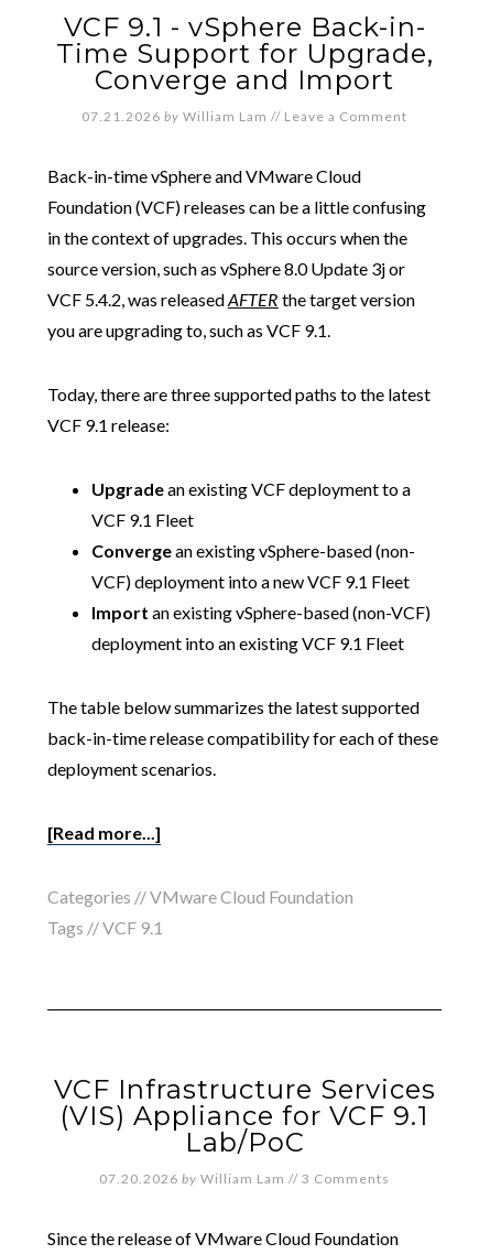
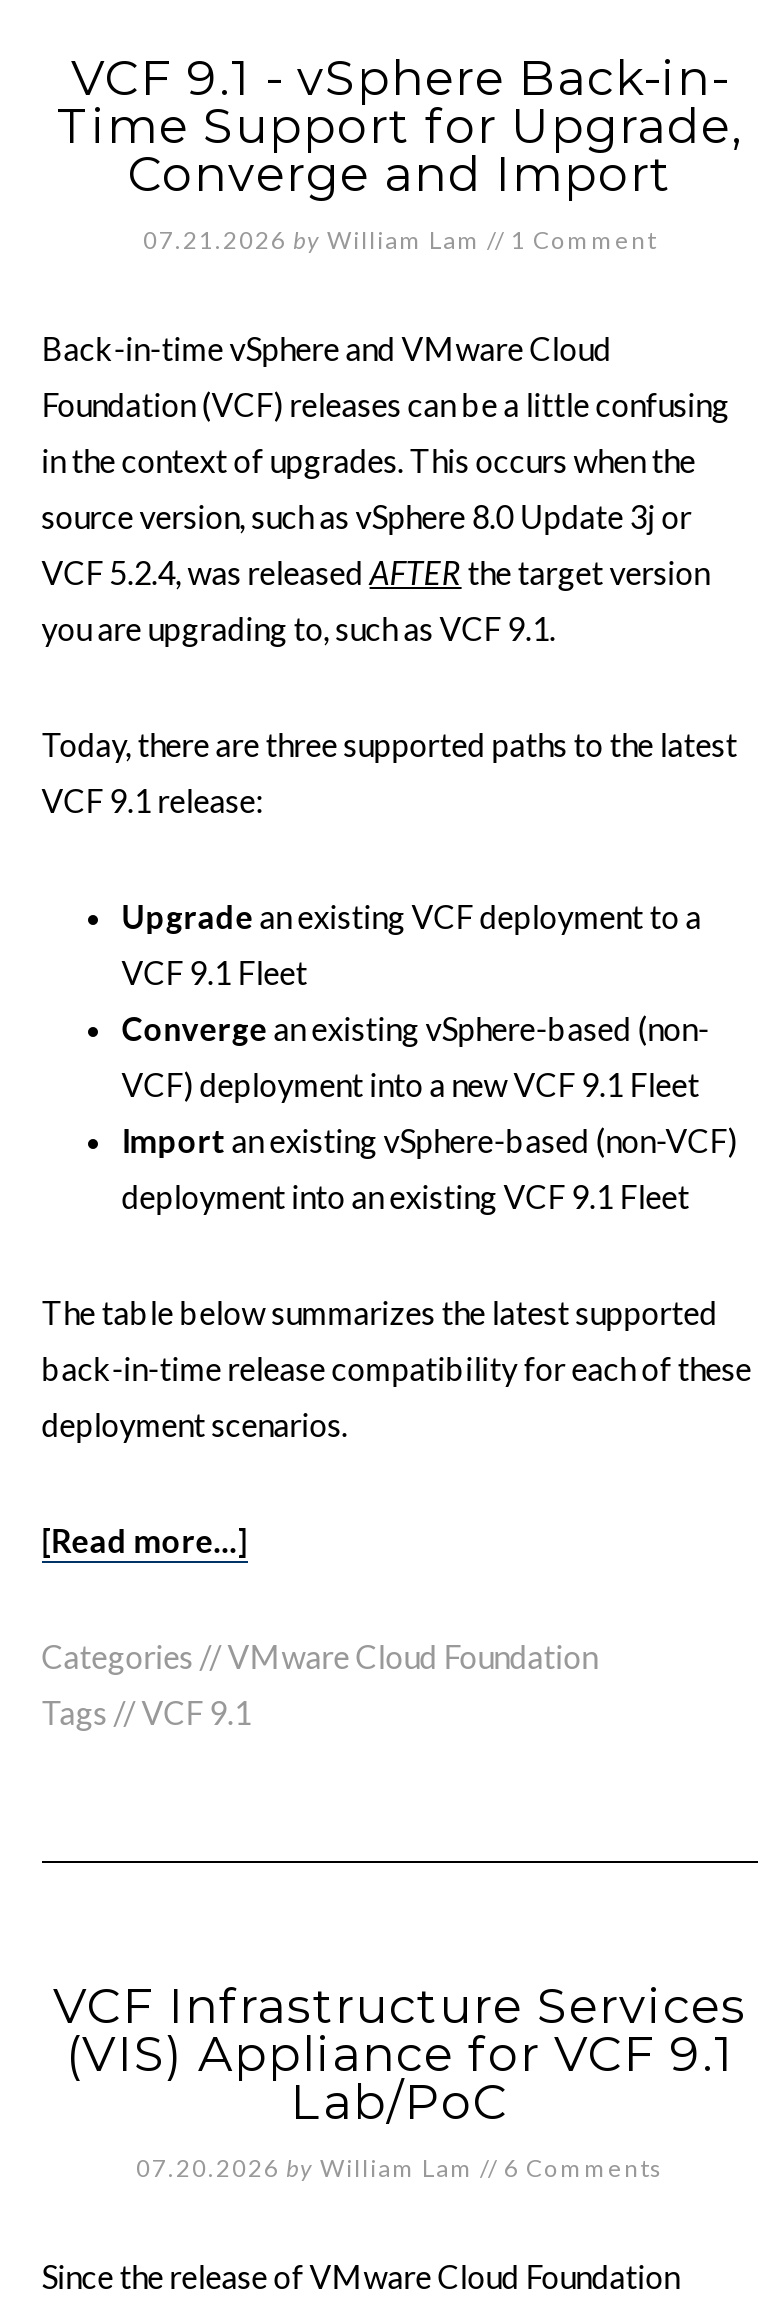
[81,108,407,125] 07.21.2026 by William Lam // Leave a Comment -> [143,225,657,255] 07.21.2026 by William Lam // 1 Comment
[47,289,415,310] VCF 5.4.2, was released AFTER the target version -> [42,553,710,591] VCF 5.2.4, was released AFTER the target version
[99,1170,390,1187] 07.20.2026 by William Lam // 3 Comments -> [136,2153,664,2183] 07.20.2026 by William Lam // 6 Comments

